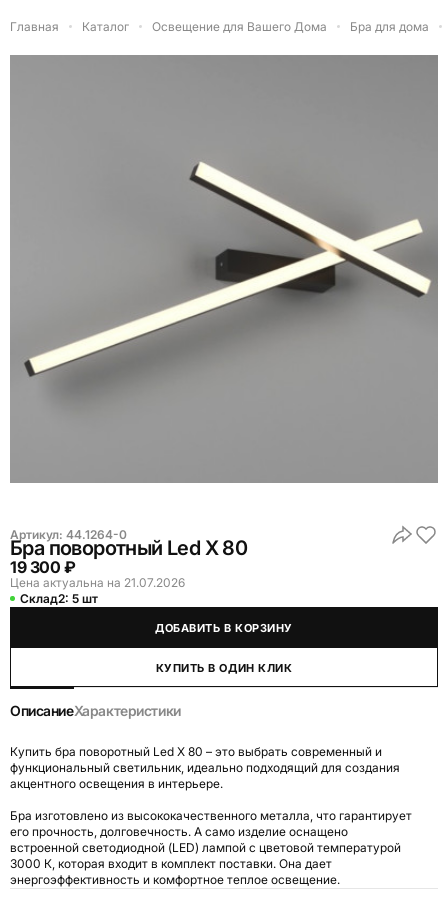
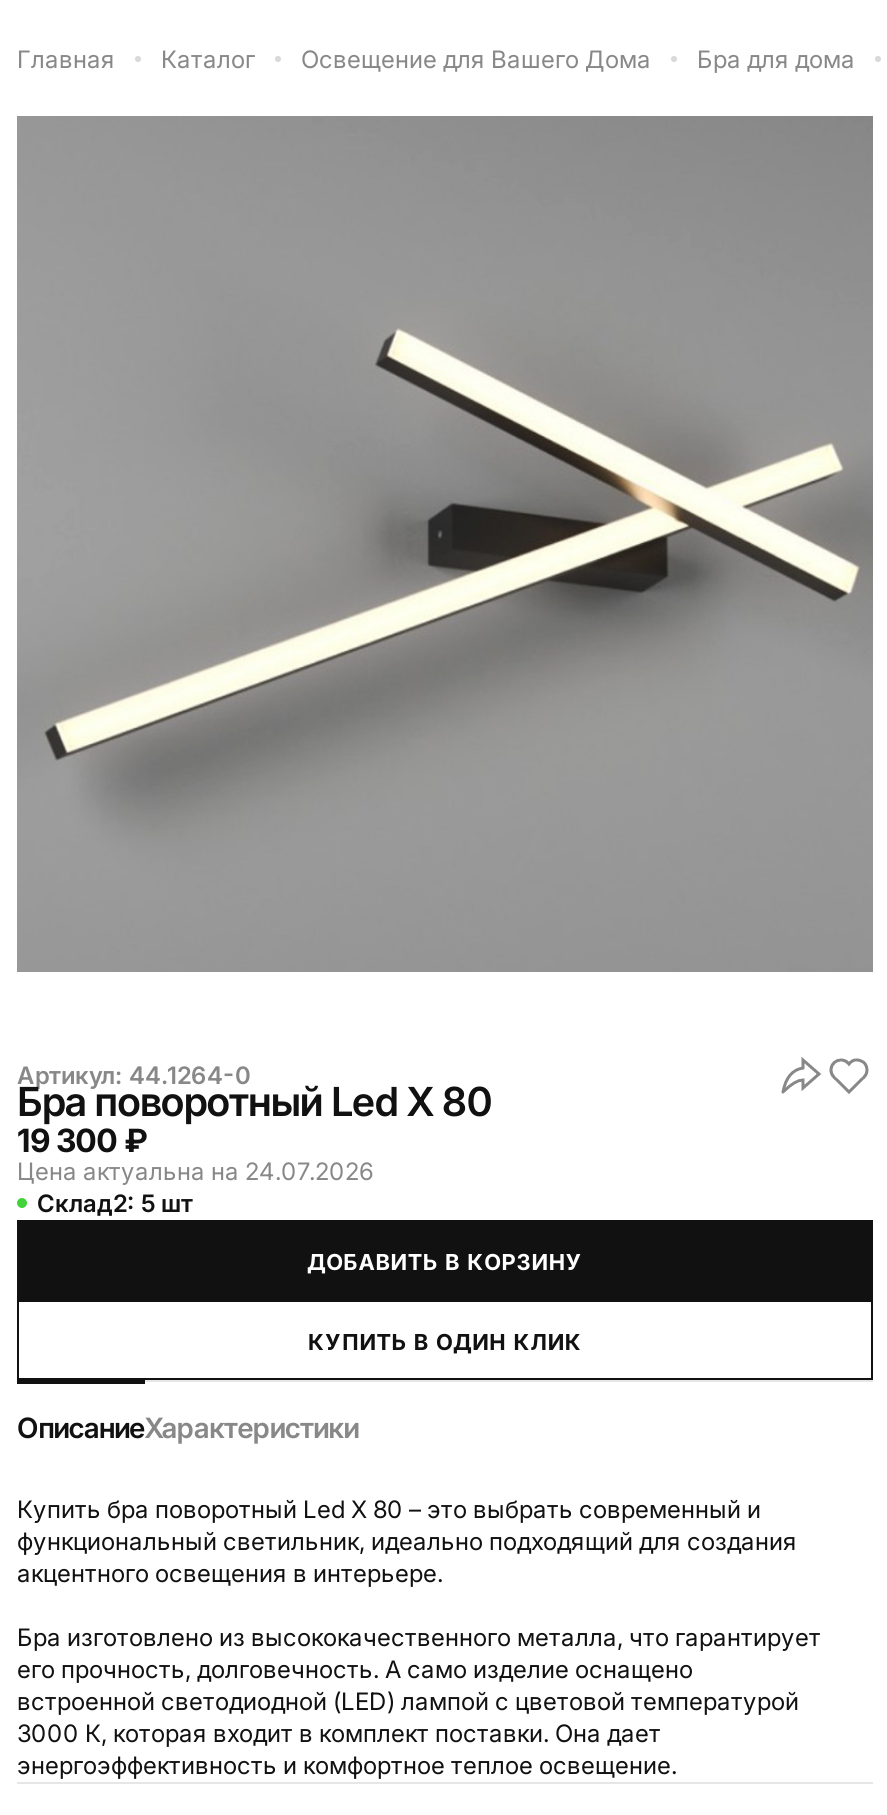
[10,575,185,590] Цена актуальна на 21.07.2026 -> [17,1156,373,1186] Цена актуальна на 24.07.2026

